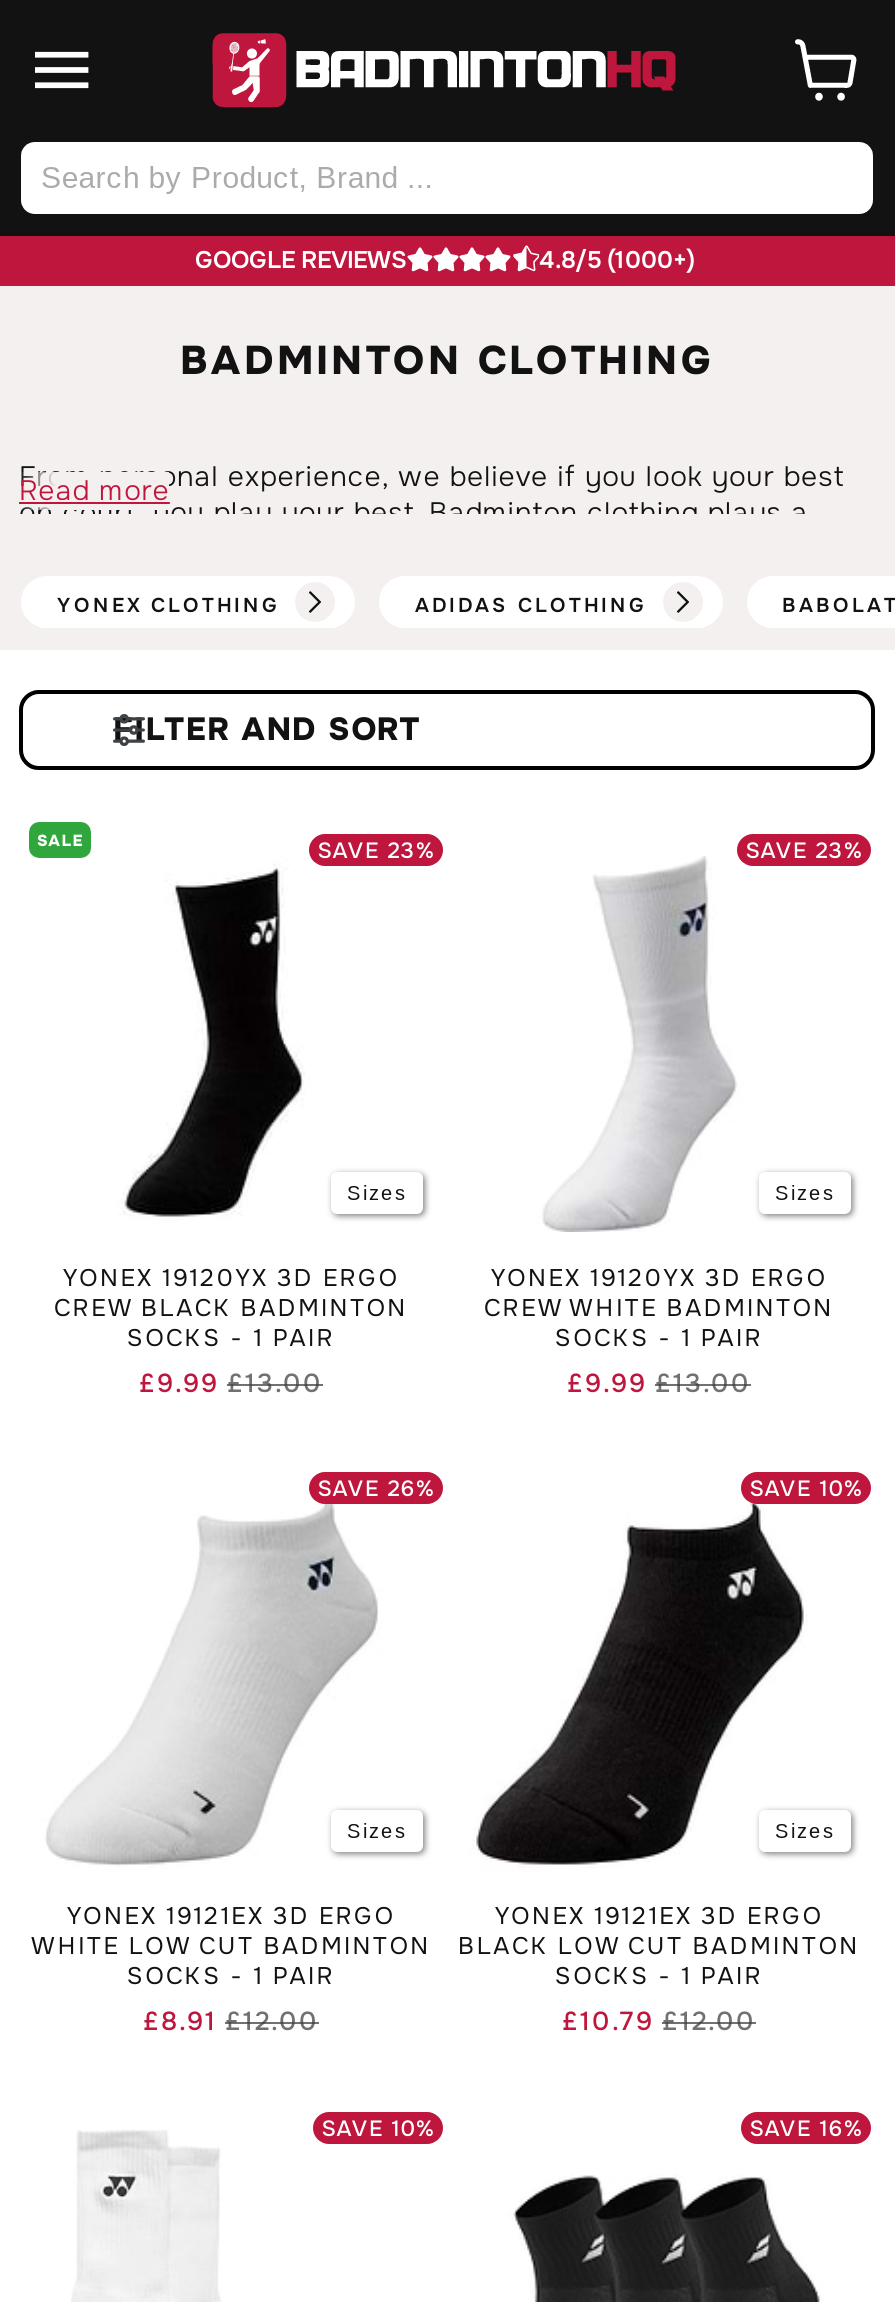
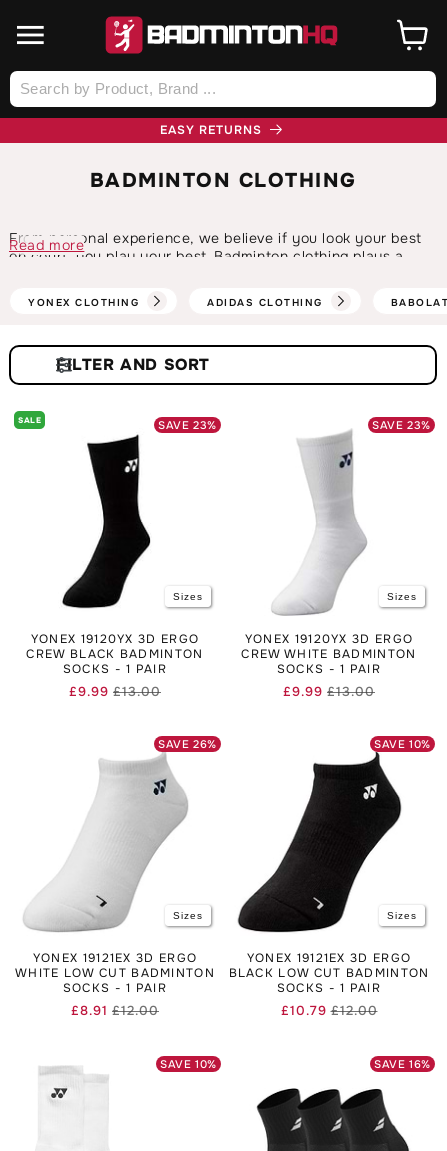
[195,244,695,276] GOOGLE REVIEWS | 4.8/5 (1000+) -> [159,122,261,138] EASY RETURNS

